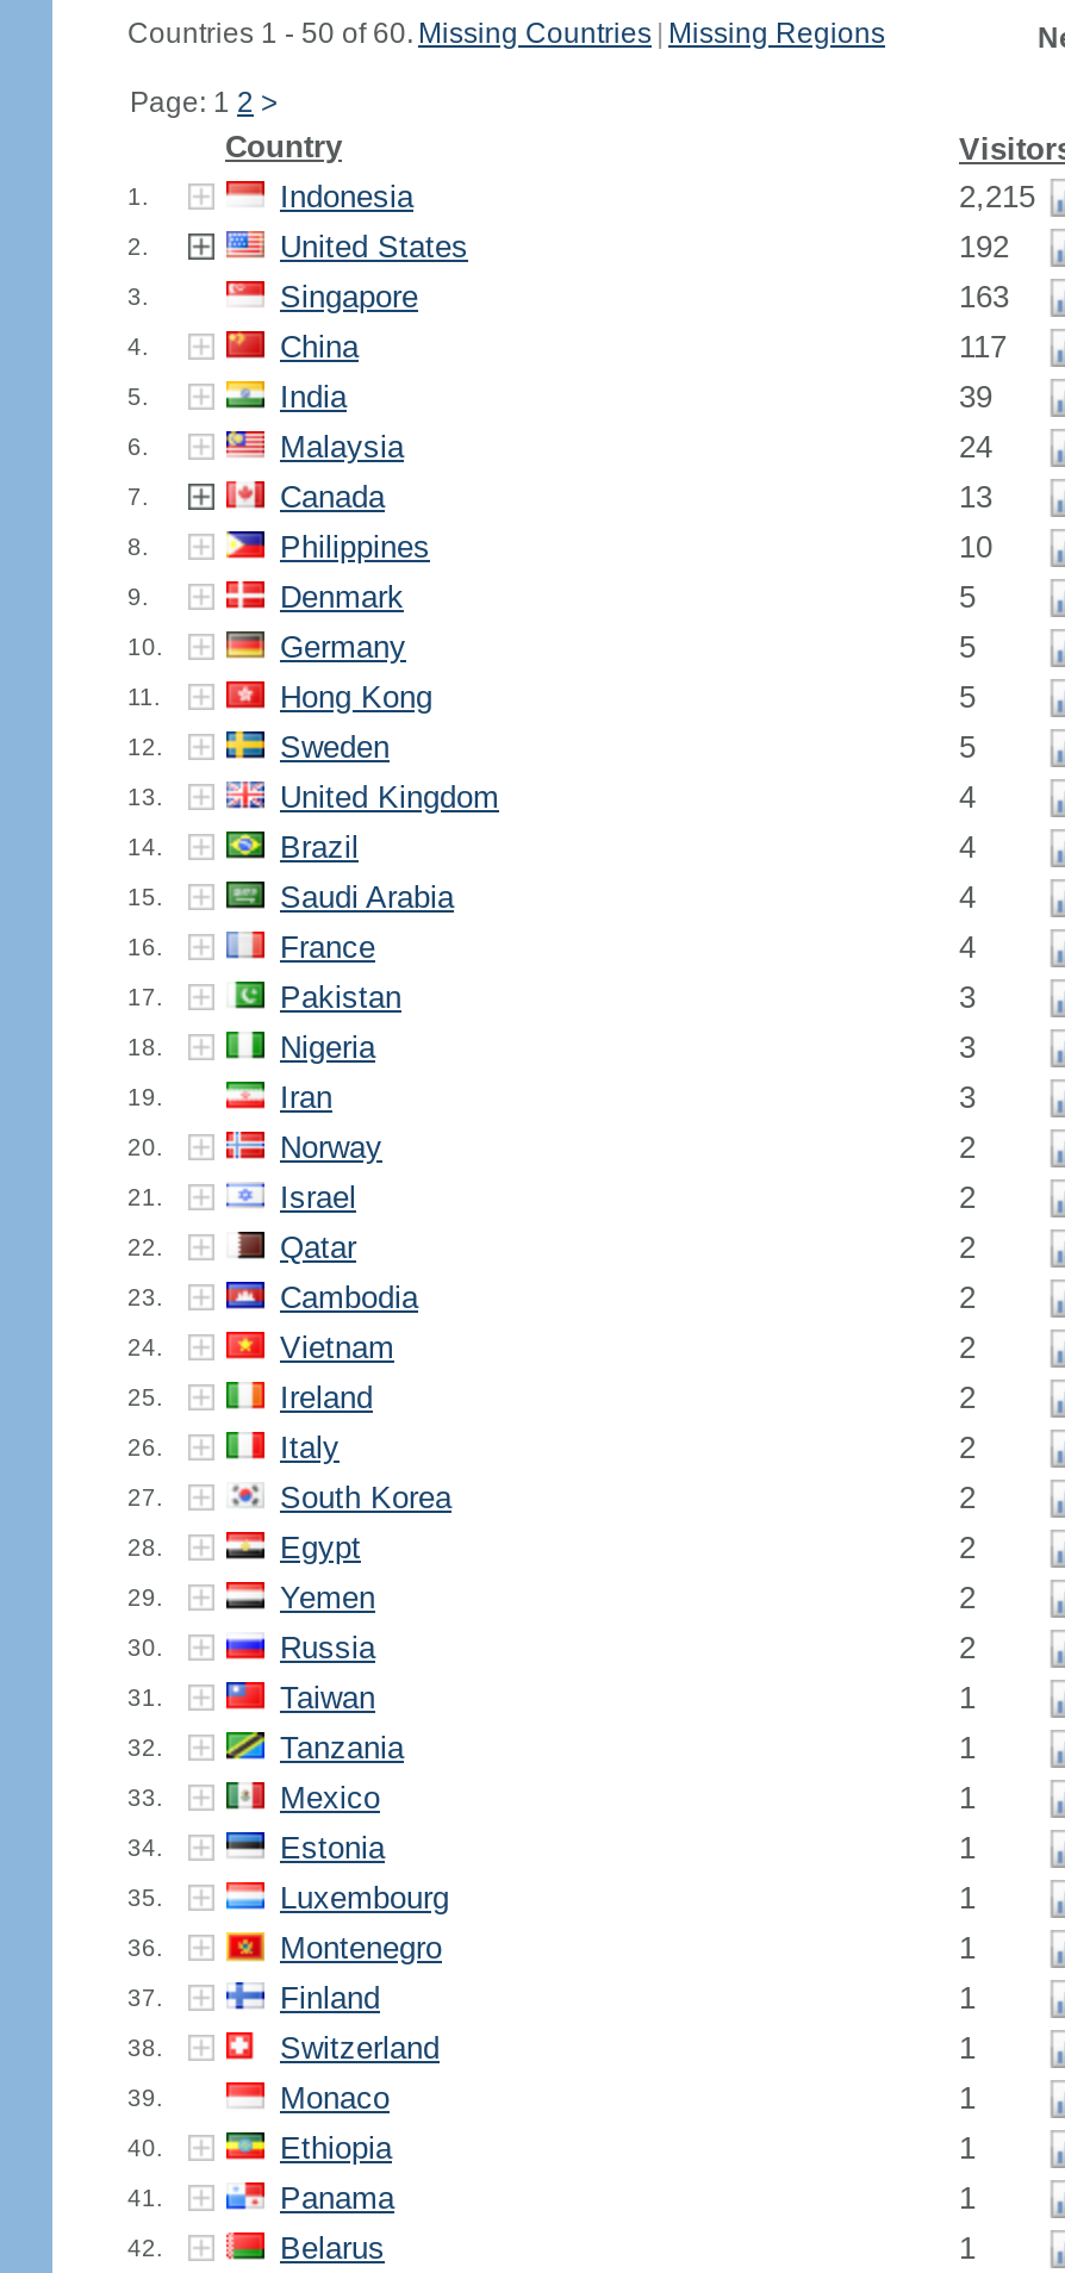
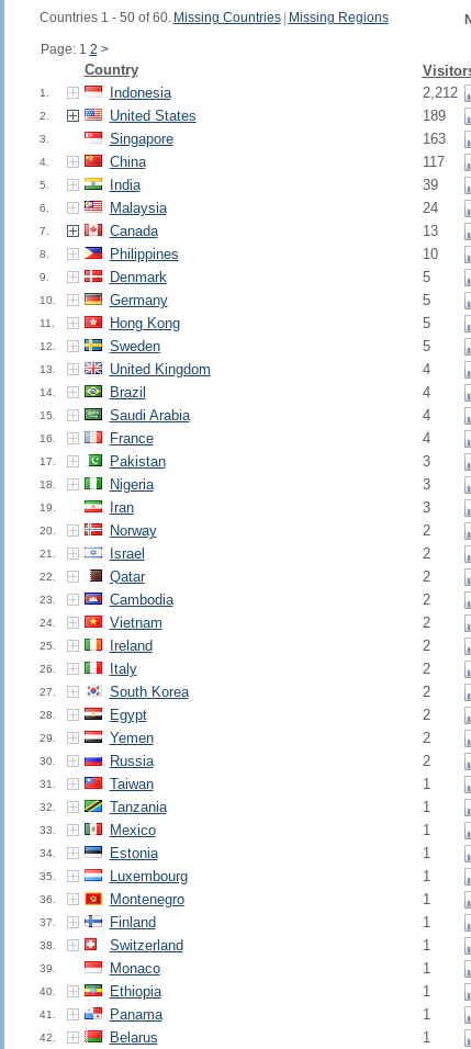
[959,179,1035,214] 2,215 -> [422,84,457,101] 2,212
[959,229,1009,264] 192 -> [422,108,445,124] 189

